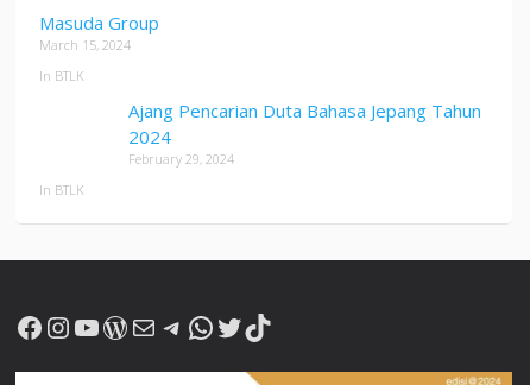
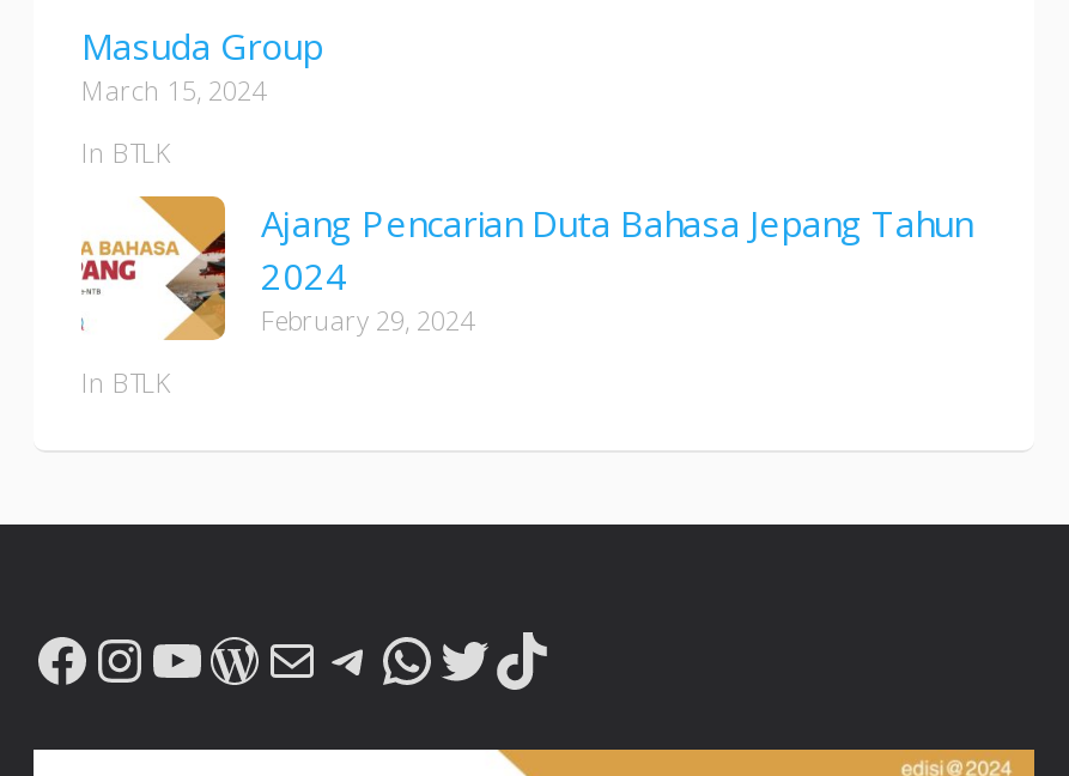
none -> [79,194,227,342] [image]

